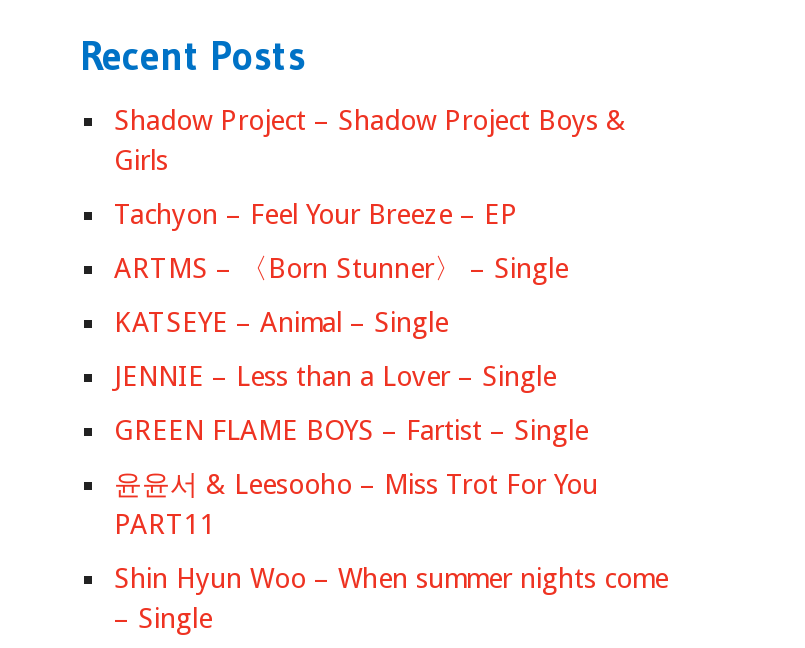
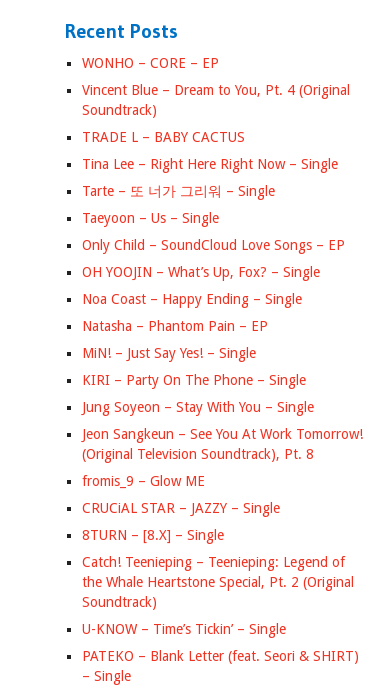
[114,104,668,594] Shadow Project – Shadow Project Boys & | Girls | Tachyon – Feel Your Breeze – EP | ARTMS – 〈Born Stunner〉 – Single | KATSEYE – Animal – Single | JENNIE – Less than a Lover – Single | GREEN FLAME BOYS – Fartist – Single | 윤윤서 & Leesooho – Miss Trot For You | PART11 | Shin Hyun Woo – When summer nights come -> [82,55,363,664] WONHO – CORE – EP | Vincent Blue – Dream to You, Pt. 4 (Original | Soundtrack) | TRADE L – BABY CACTUS | Tina Lee – Right Here Right Now – Single | Tarte – 또 너가 그리워 – Single | Taeyoon – Us – Single | Only Child – SoundCloud Love Songs – EP | OH YOOJIN – What’s Up, Fox? – Single | Noa Coast – Happy Ending – Single | Natasha – Phantom Pain – EP | MiN! – Just Say Yes! – Single | KIRI – Party On The Phone – Single | Jung Soyeon – Stay With You – Single | Jeon Sangkeun – See You At Work Tomorrow! | (Original Television Soundtrack), Pt. 8 | fromis_9 – Glow ME | CRUCiAL STAR – JAZZY – Single | 8TURN – [8.X] – Single | Catch! Teenieping – Teenieping: Legend of | the Whale Heartstone Special, Pt. 2 (Original | Soundtrack) | U-KNOW – Time’s Tickin’ – Single | PATEKO – Blank Letter (feat. Seori & SHIRT)

